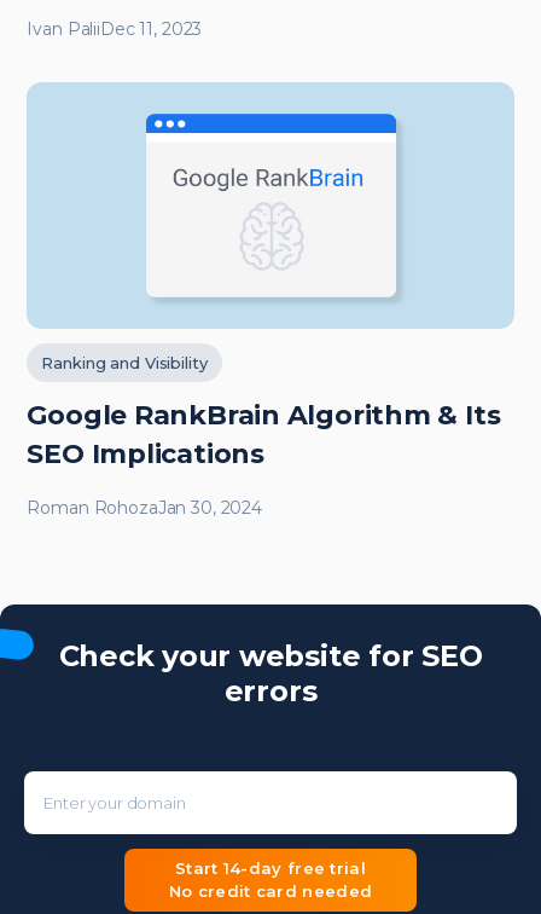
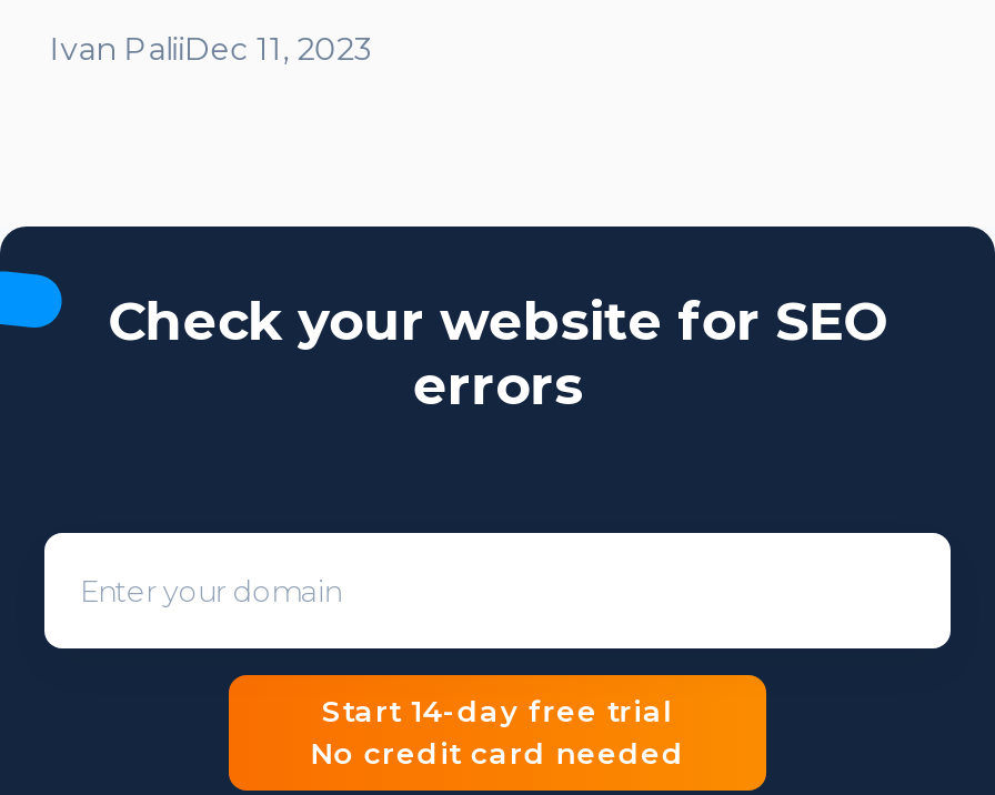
[27,82,514,518] [image] | Ranking and Visibility | Google RankBrain Algorithm & Its | SEO Implications | Roman RohozaJan 30, 2024 -> none

